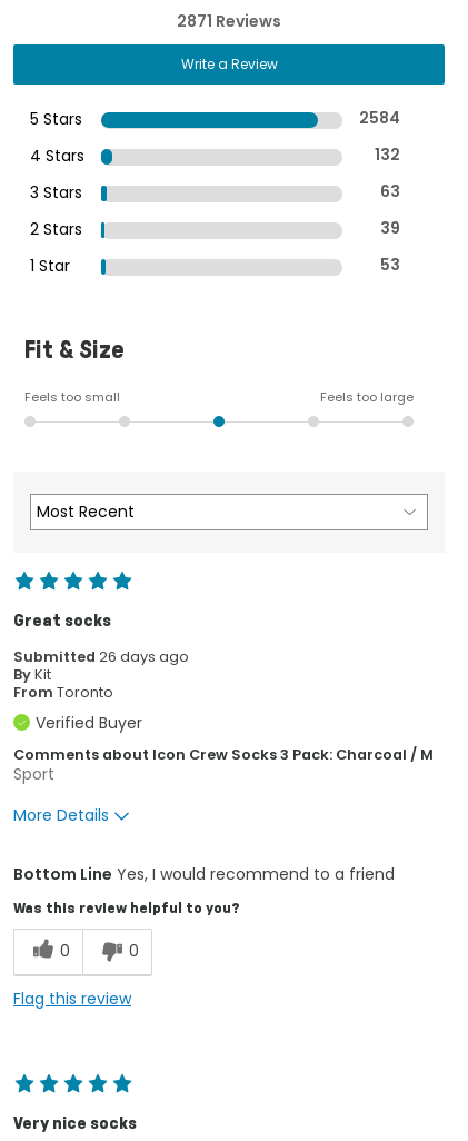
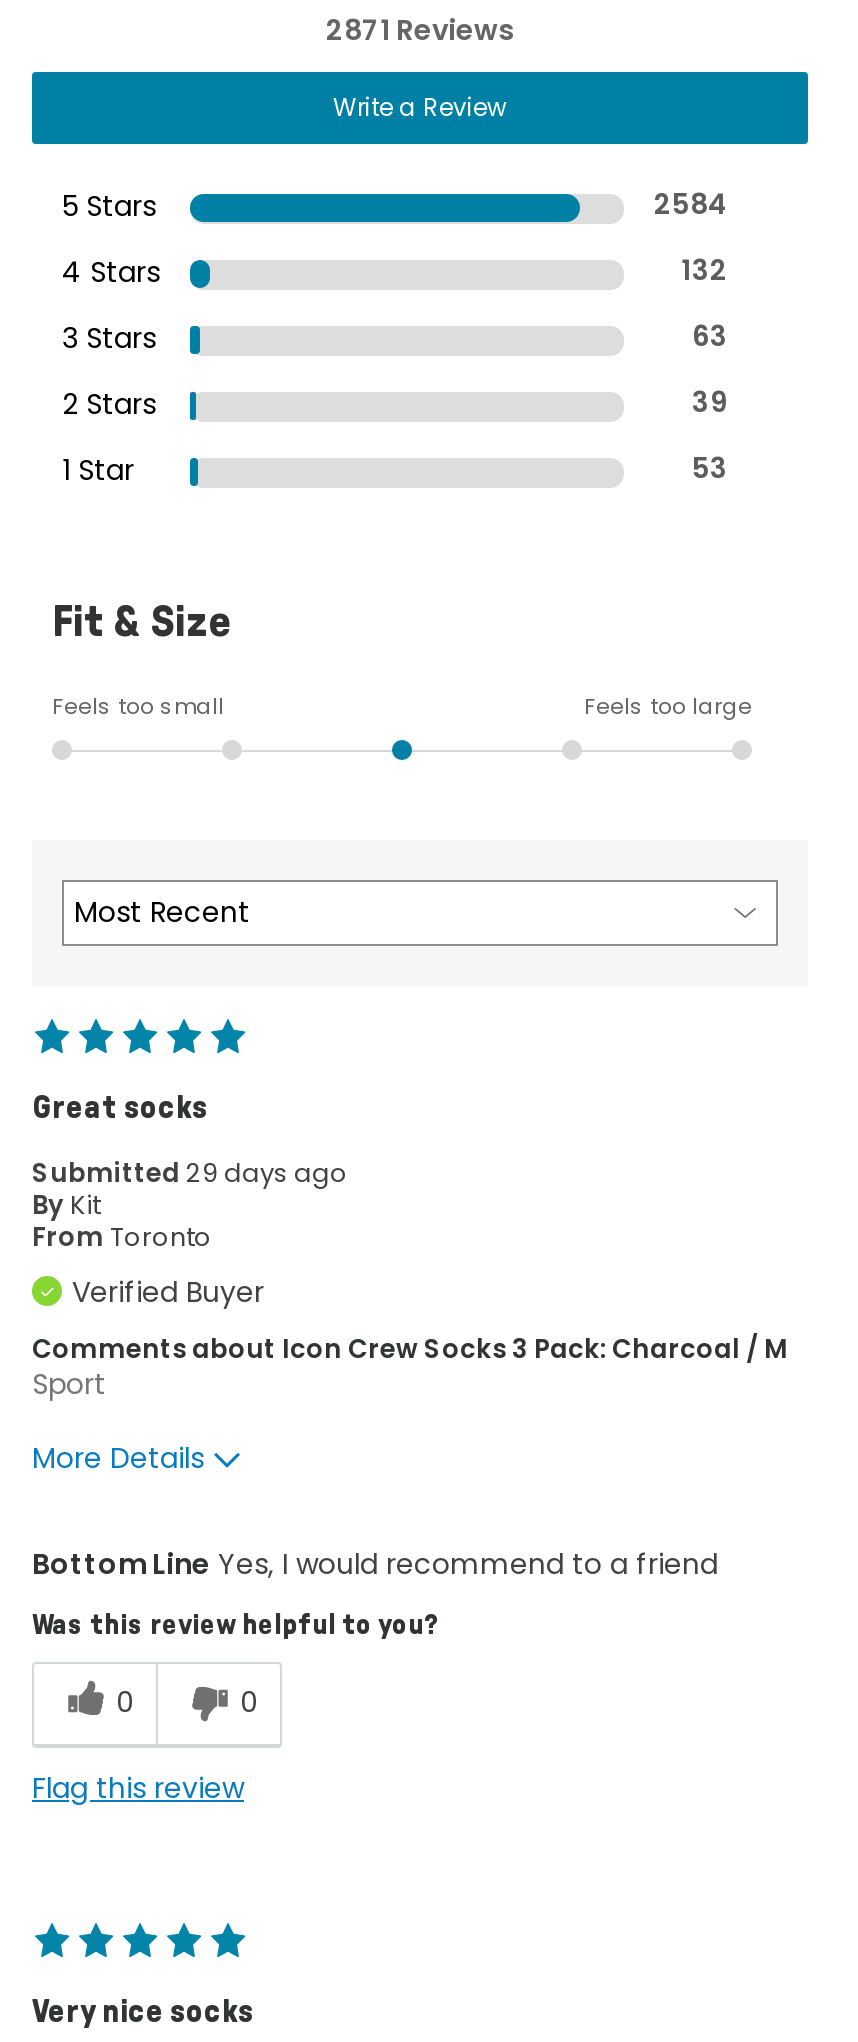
[13,647,189,666] Submitted 26 days ago -> [32,1156,348,1190] Submitted 29 days ago

